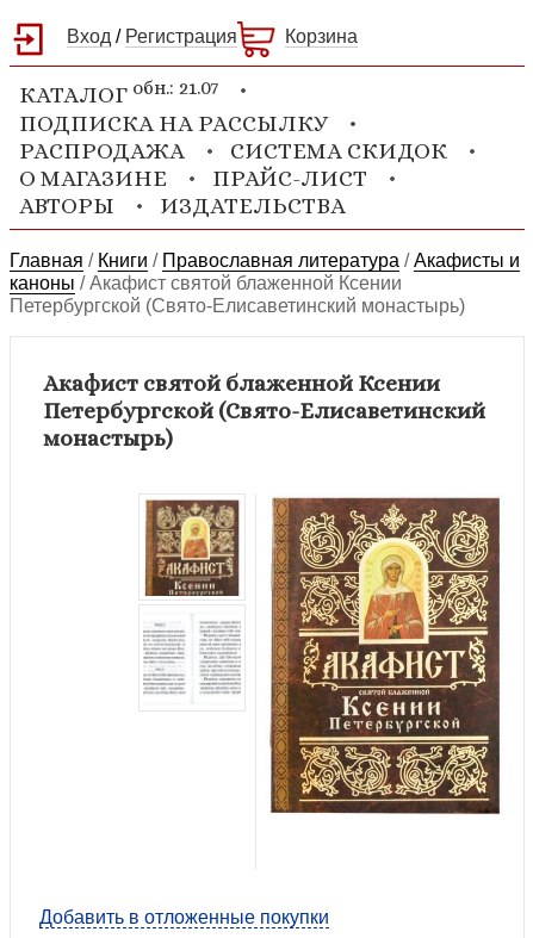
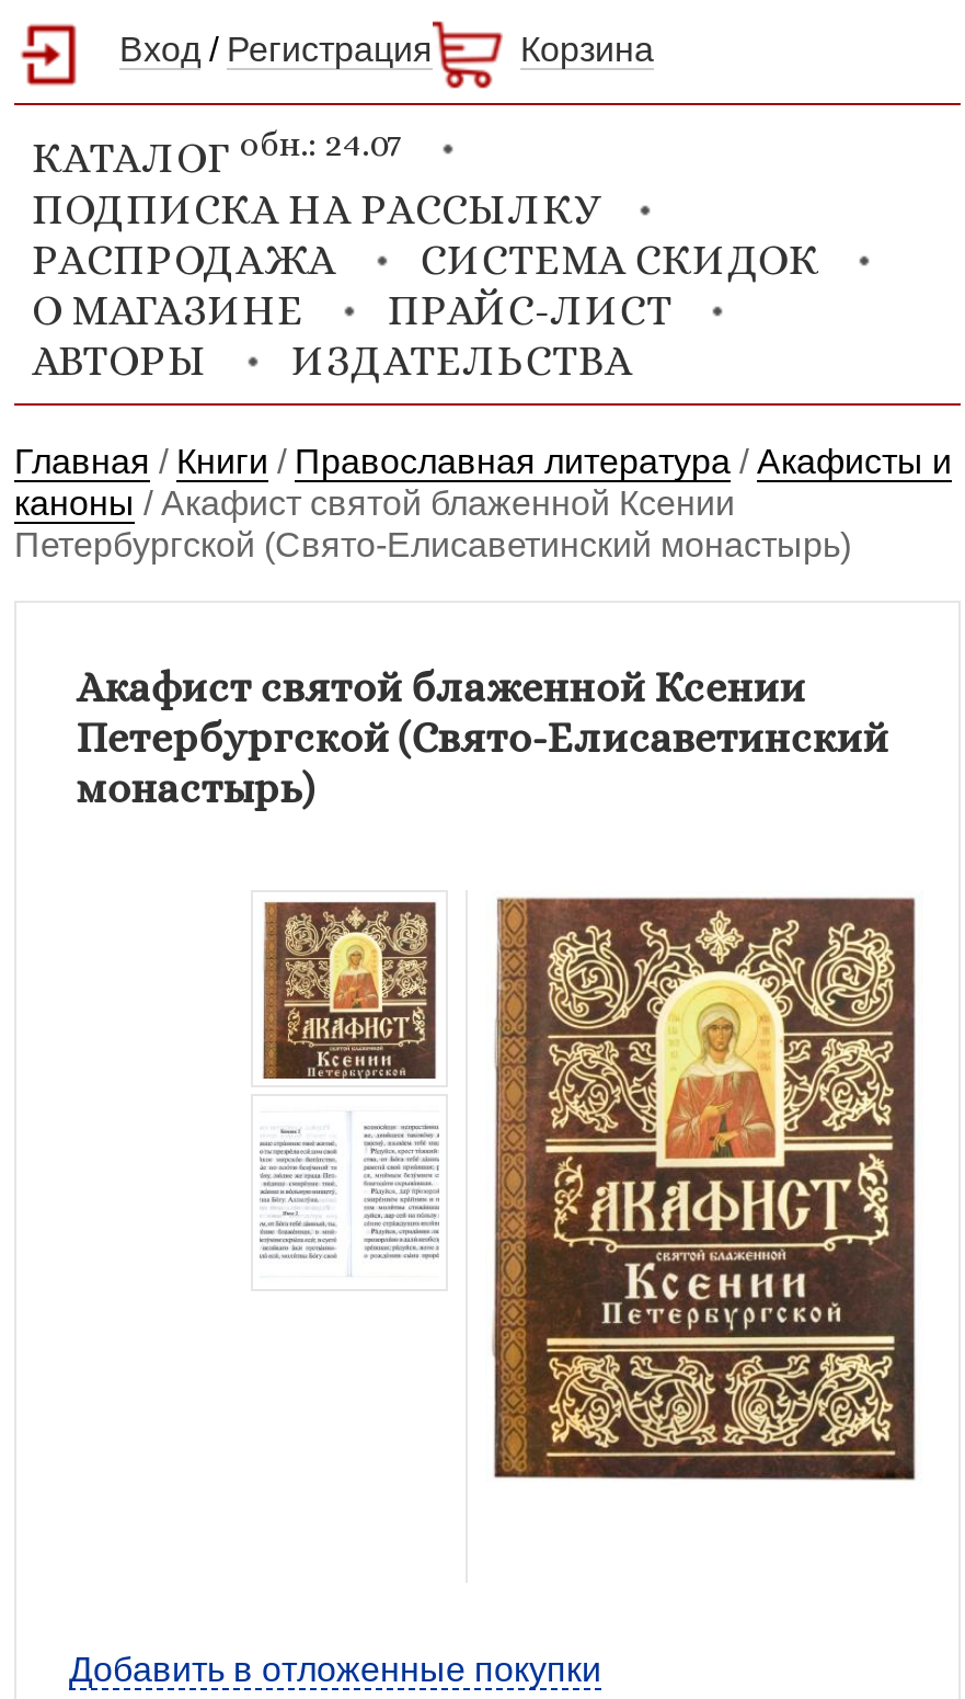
[19,77,218,108] КАТАЛОГ обн.: 21.07 -> [32,124,402,182] КАТАЛОГ обн.: 24.07

